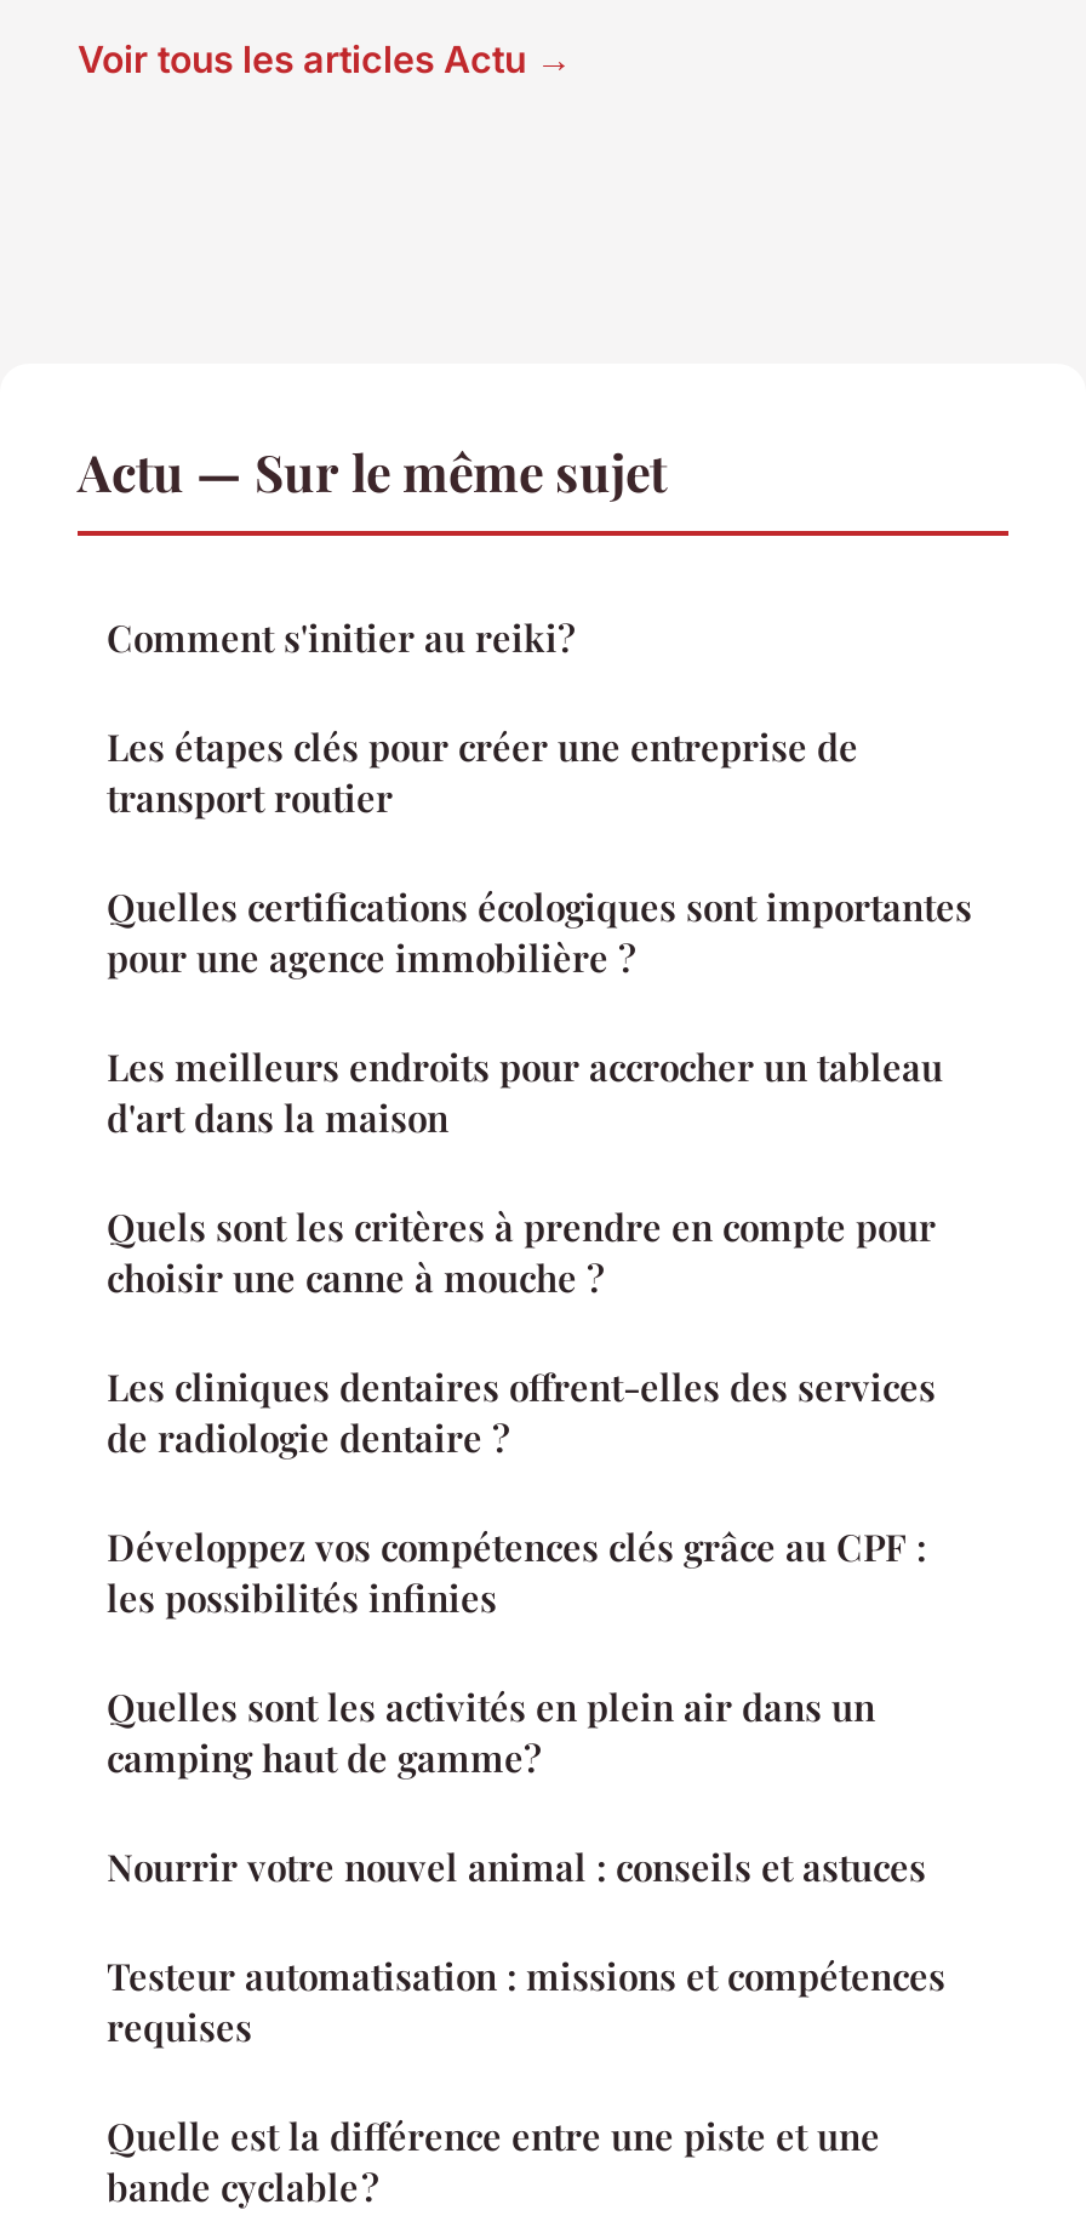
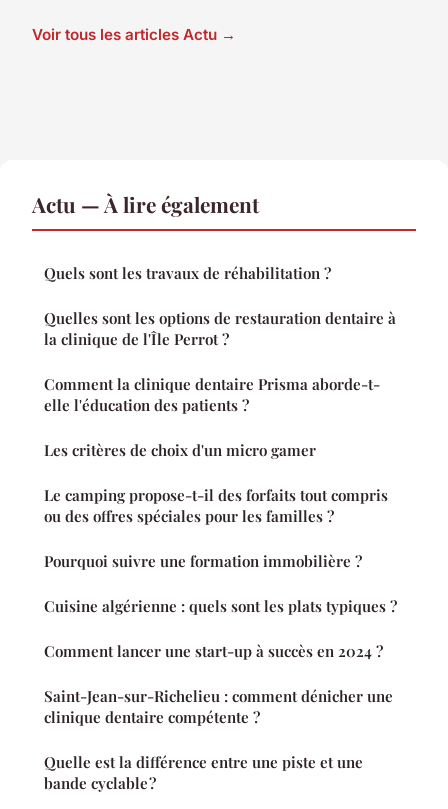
[78,435,972,2050] Actu — Sur le même sujet | Comment s'initier au reiki? | Les étapes clés pour créer une entreprise de | transport routier | Quelles certifications écologiques sont importantes | pour une agence immobilière ? | Les meilleurs endroits pour accrocher un tableau | d'art dans la maison | Quels sont les critères à prendre en compte pour | choisir une canne à mouche ? | Les cliniques dentaires offrent-elles des services | de radiologie dentaire ? | Développez vos compétences clés grâce au CPF : | les possibilités infinies | Quelles sont les activités en plein air dans un | camping haut de gamme? | Nourrir votre nouvel animal : conseils et astuces | Testeur automatisation : missions et compétences | requises -> [32,190,397,727] Actu — À lire également | Quels sont les travaux de réhabilitation ? | Quelles sont les options de restauration dentaire à | la clinique de l'Île Perrot ? | Comment la clinique dentaire Prisma aborde-t- | elle l'éducation des patients ? | Les critères de choix d'un micro gamer | Le camping propose-t-il des forfaits tout compris | ou des offres spéciales pour les familles ? | Pourquoi suivre une formation immobilière ? | Cuisine algérienne : quels sont les plats typiques ? | Comment lancer une start-up à succès en 2024 ? | Saint-Jean-sur-Richelieu : comment dénicher une | clinique dentaire compétente ?

